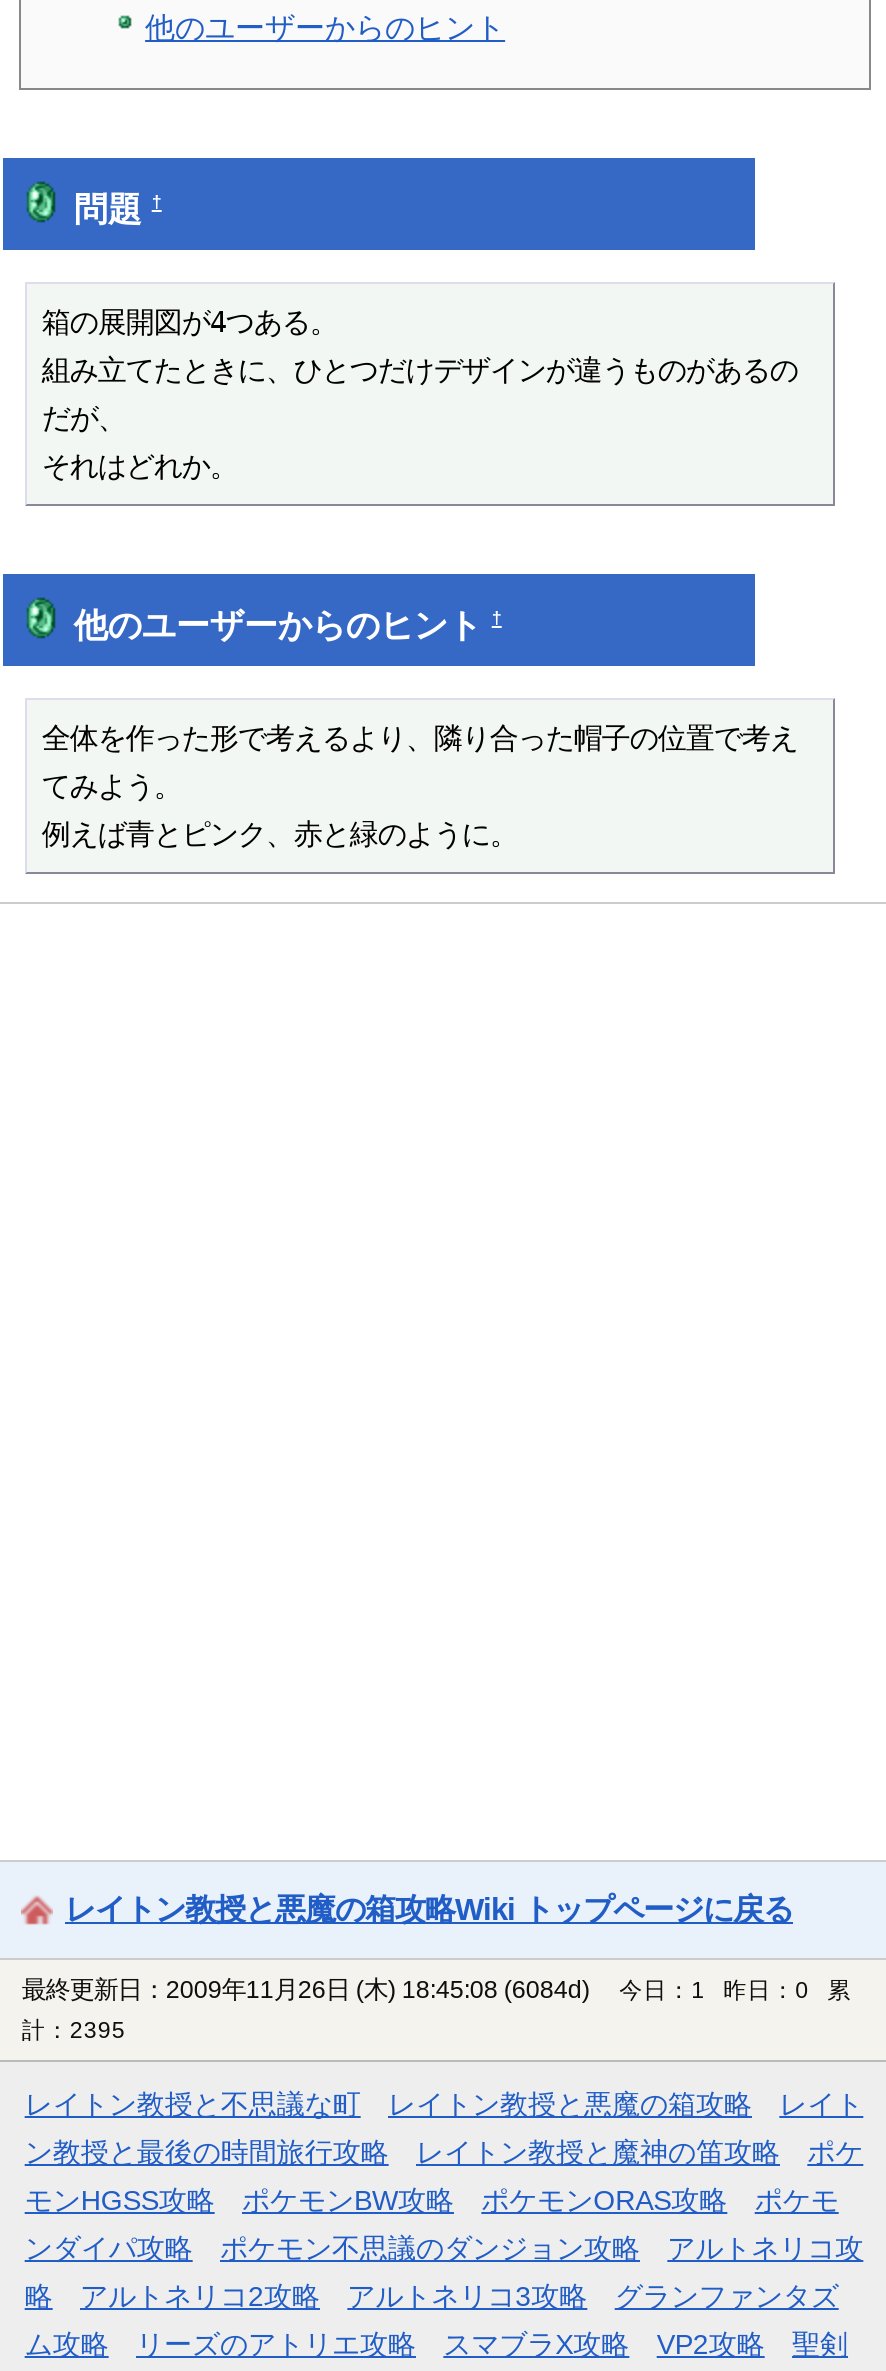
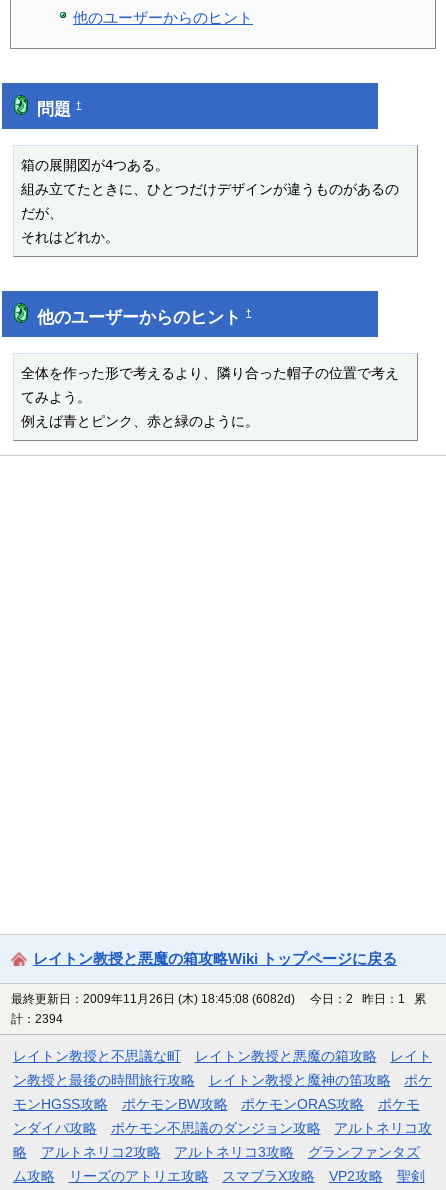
[22,1976,590,2004] 最終更新日：2009年11月26日 (木) 18:45:08 (6084d) -> [11,992,295,1006] 最終更新日：2009年11月26日 (木) 18:45:08 (6082d)
[619,1978,851,2002] 今日：1 昨日：0 累 -> [310,993,426,1005] 今日：2 昨日：1 累
[22,2018,138,2042] 計：2395 -> [11,1013,69,1025] 計：2394

